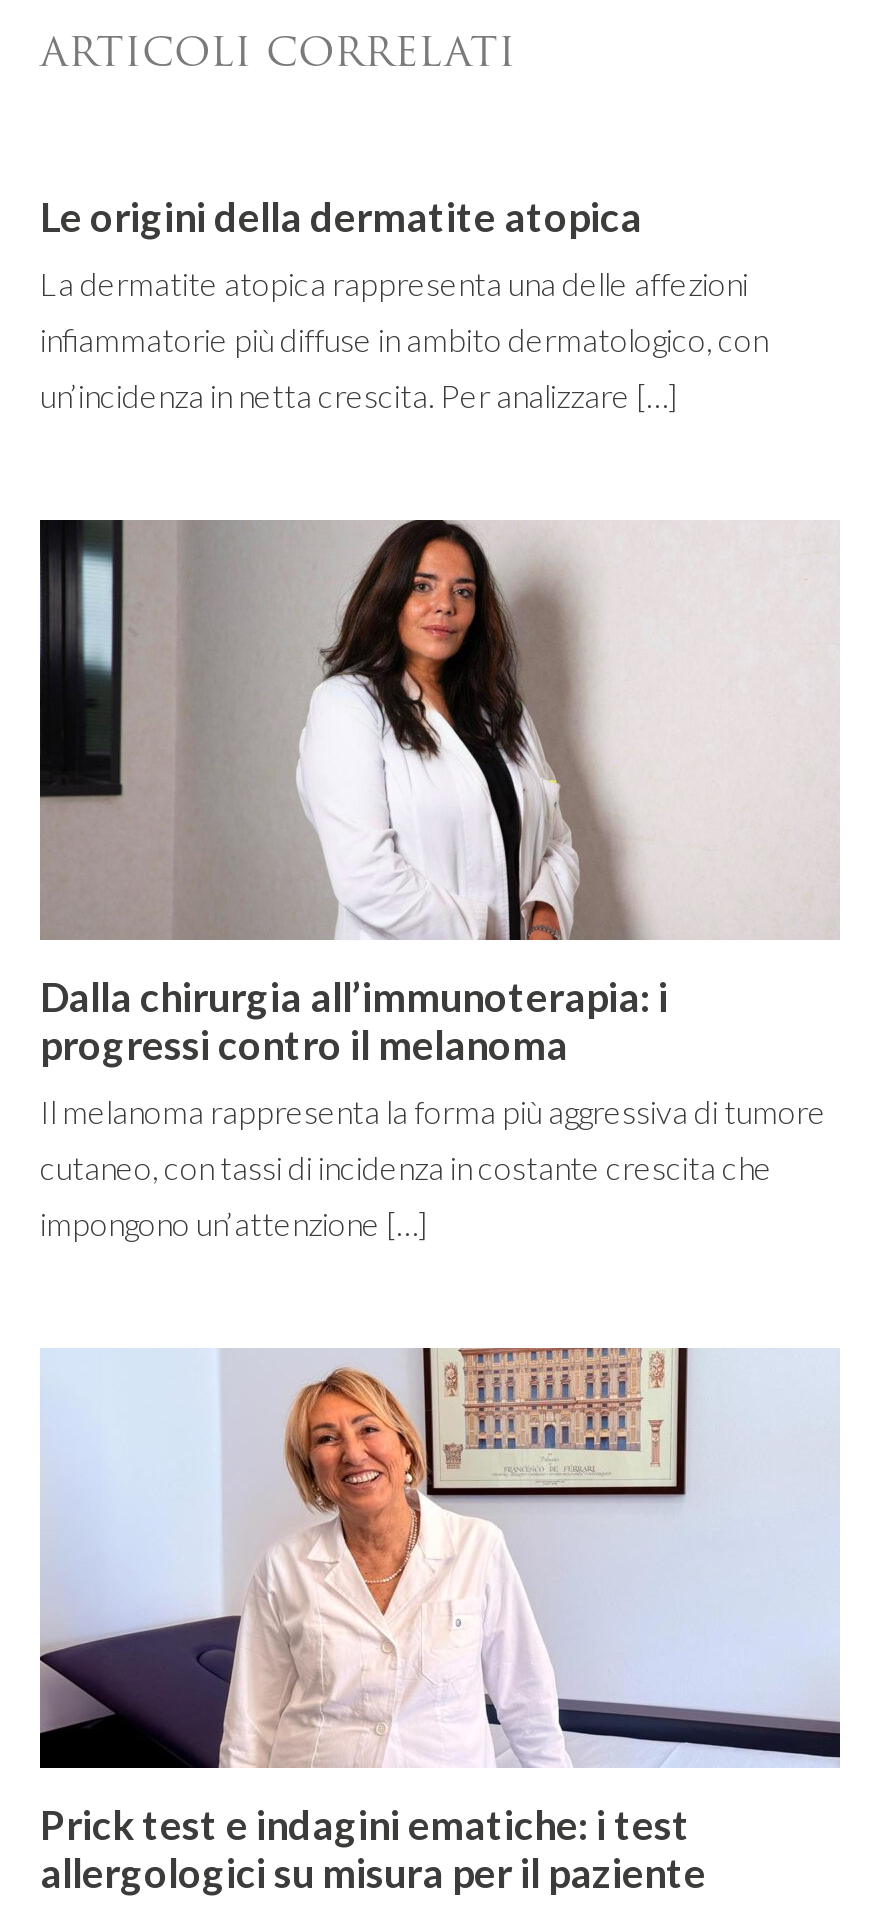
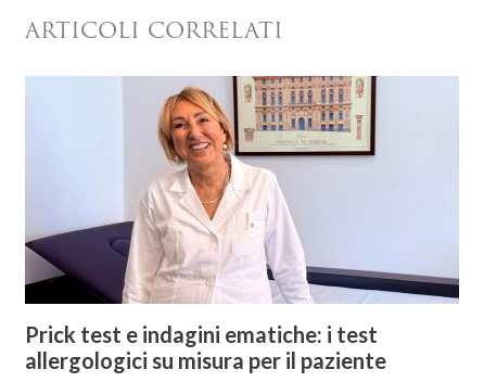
[40,192,768,414] Le origini della dermatite atopica | La dermatite atopica rappresenta una delle affezioni | infiammatorie più diffuse in ambito dermatologico, con | un’incidenza in netta crescita. Per analizzare […] -> none
[38,518,840,1242] [image] | Dalla chirurgia all’immunoterapia: i | progressi contro il melanoma | Il melanoma rappresenta la forma più aggressiva di tumore | cutaneo, con tassi di incidenza in costante crescita che | impongono un’attenzione […] -> none

